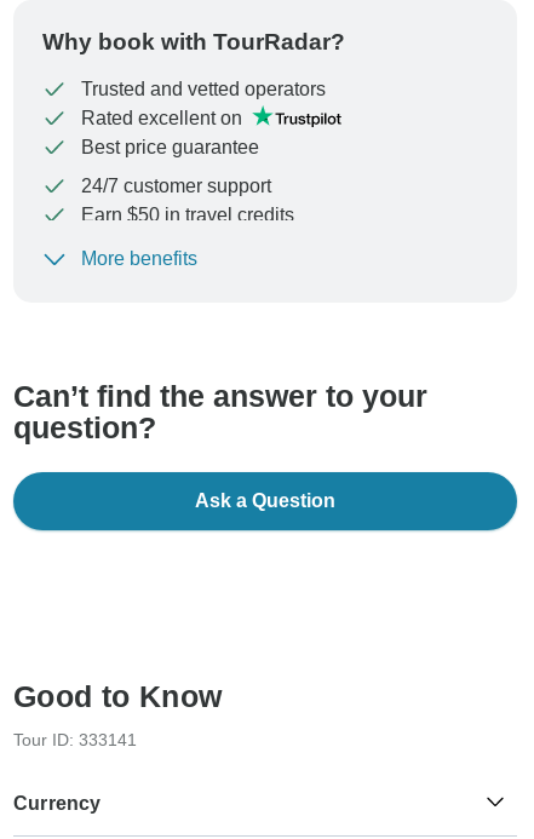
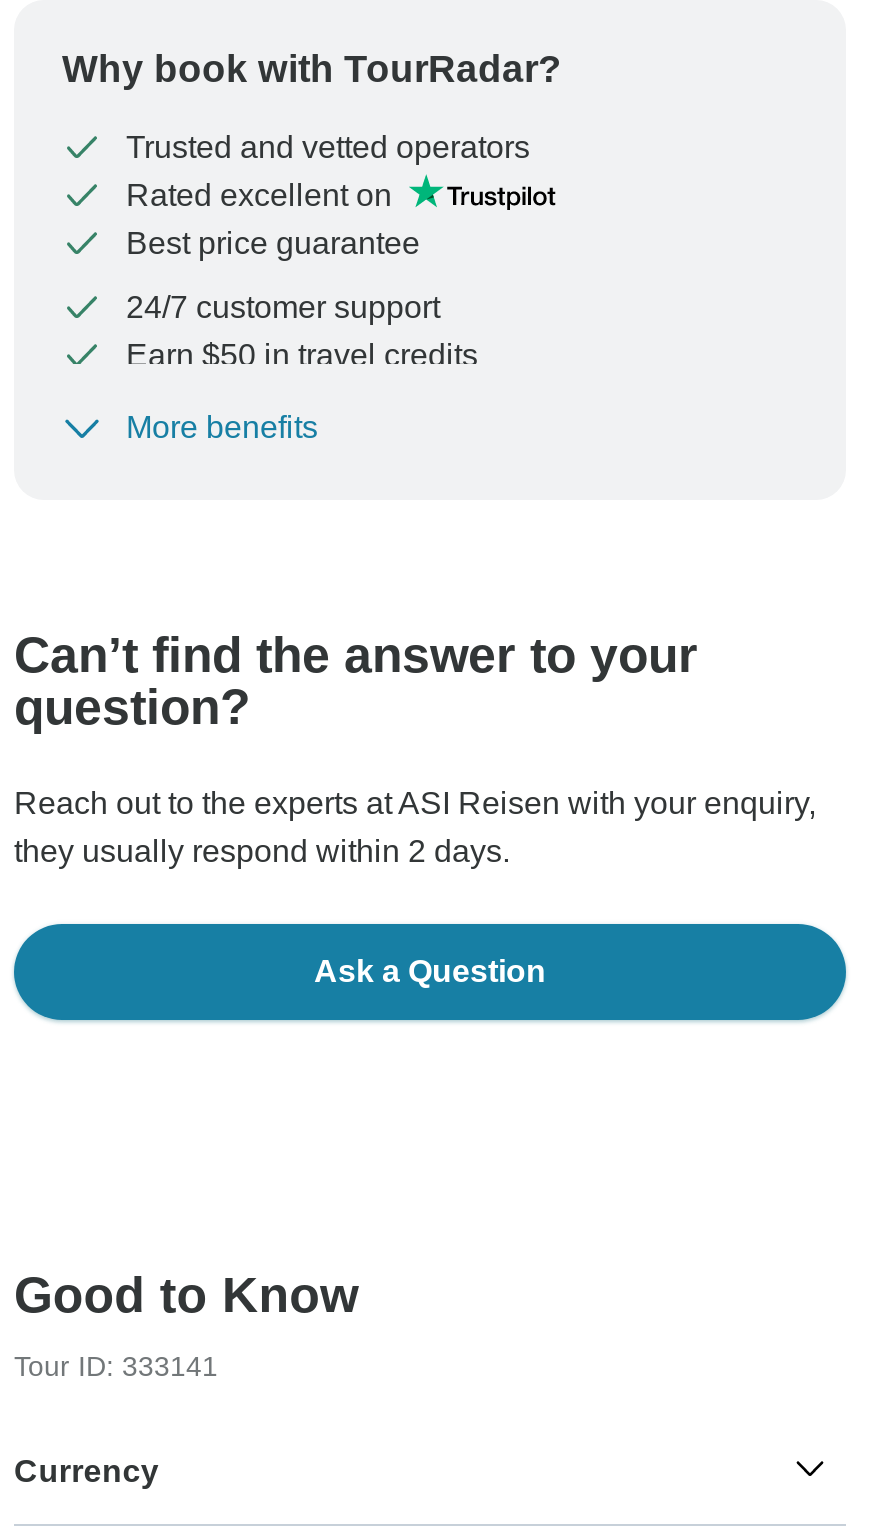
none -> [14,787,816,869] Reach out to the experts at ASI Reisen with your enquiry, | they usually respond within 2 days.

